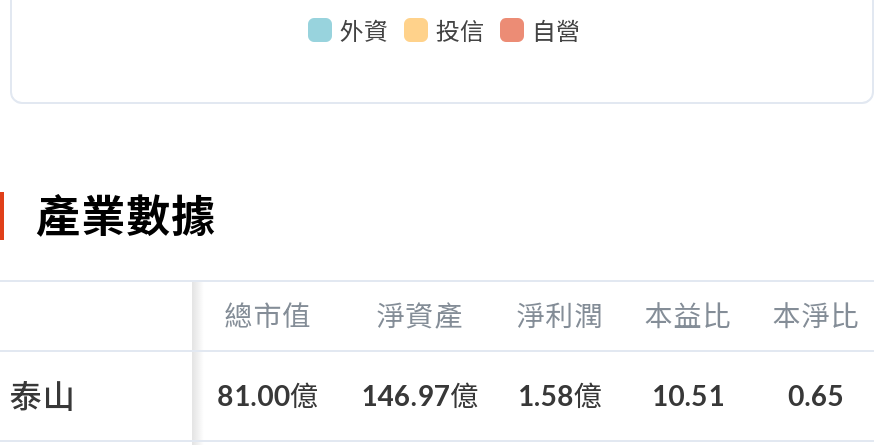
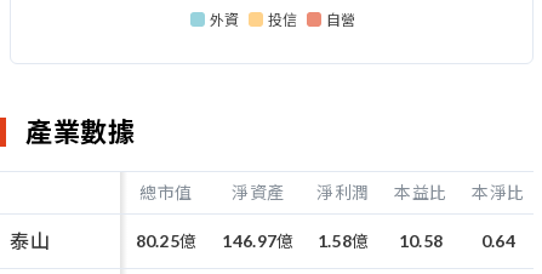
[217,378,319,412] 81.00億 -> [135,230,197,251] 80.25億
[652,378,724,412] 10.51 -> [399,230,443,251] 10.58
[788,378,844,412] 0.65 -> [481,230,515,251] 0.64

